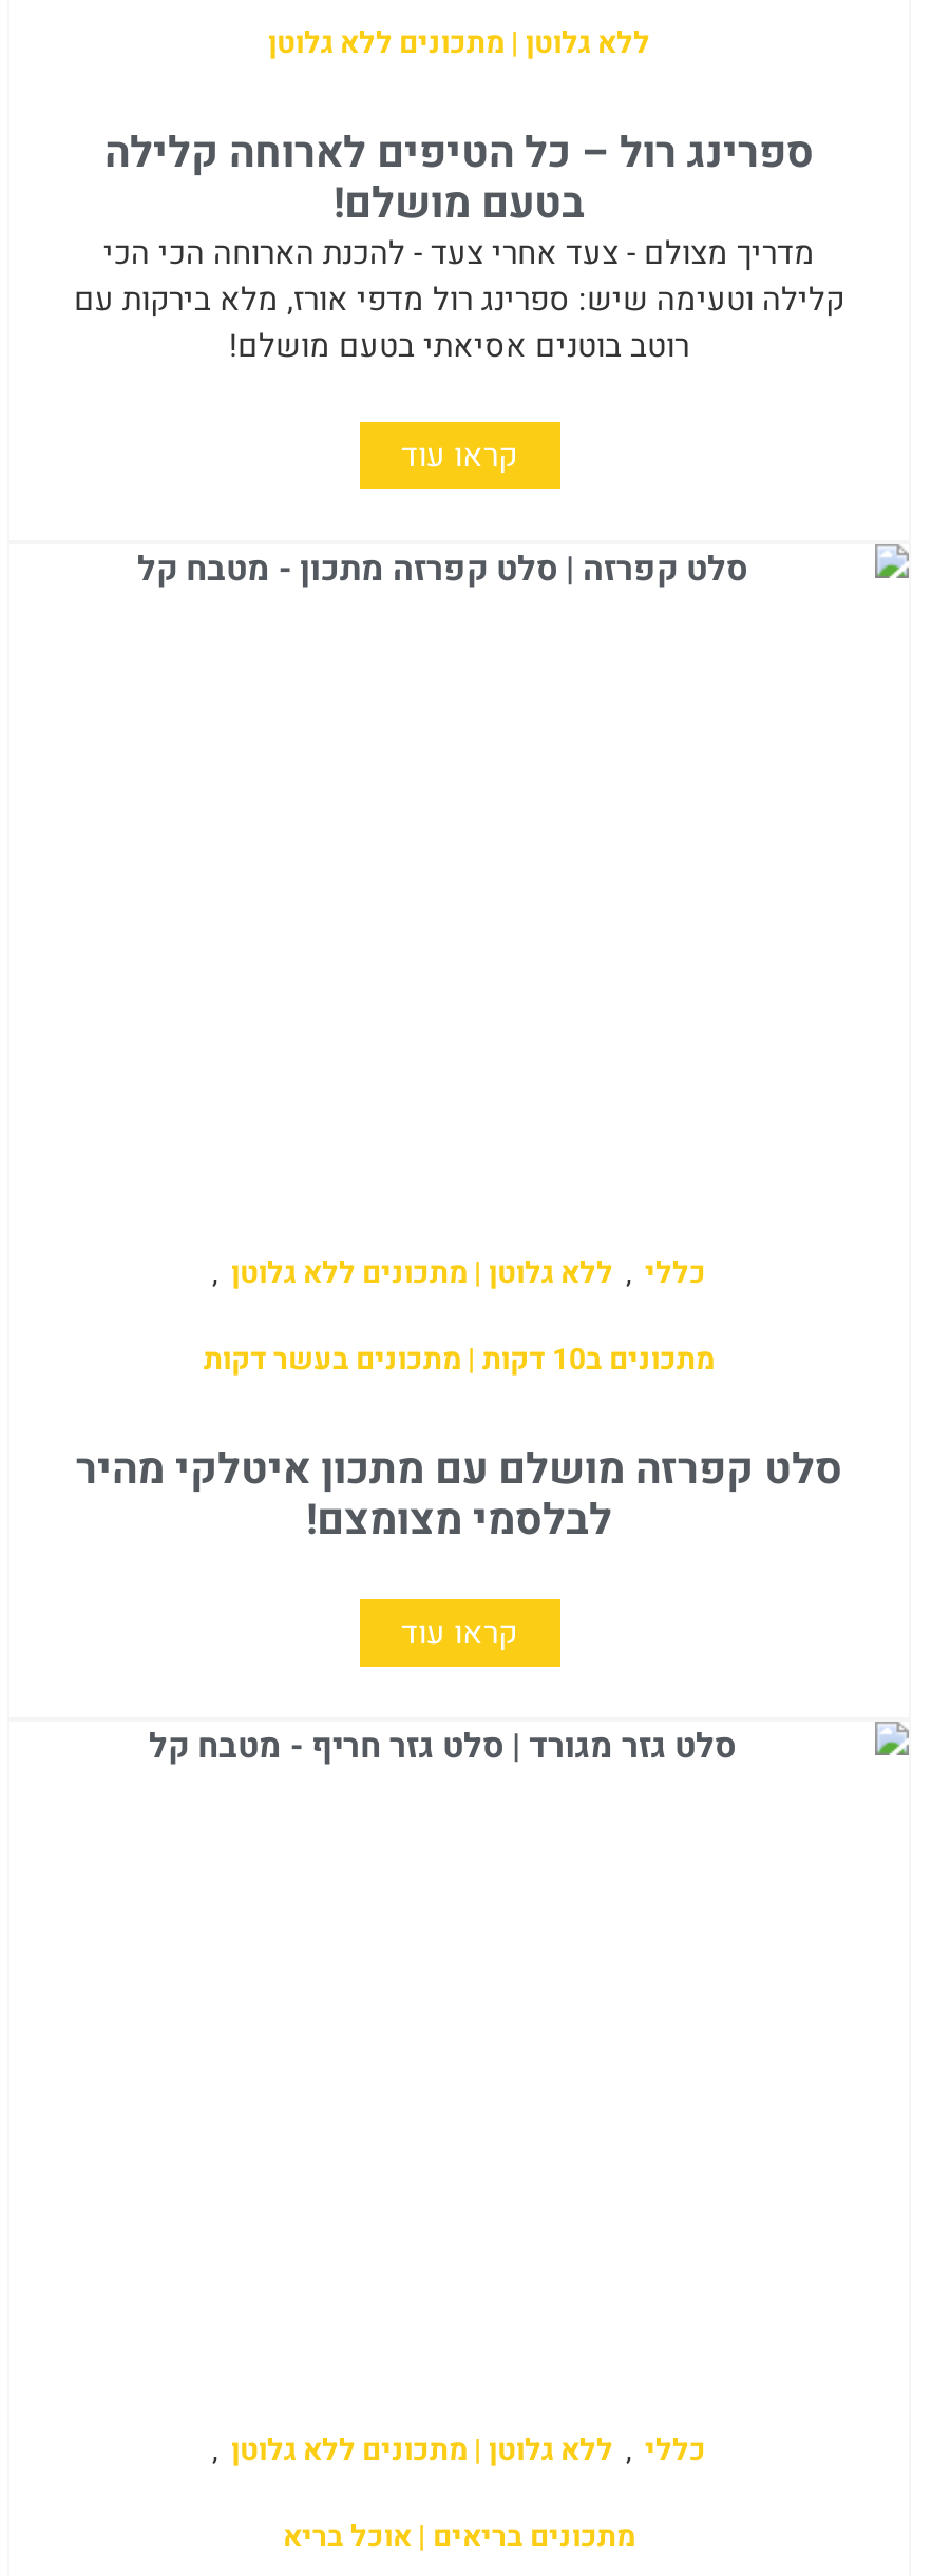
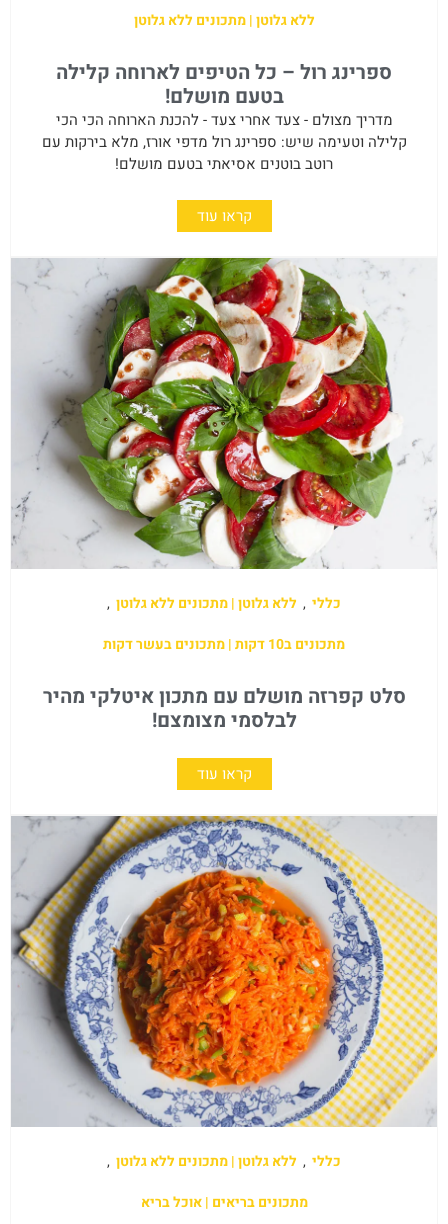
none -> [11,257,437,570] [image]
none -> [11,815,438,1128] [image]

